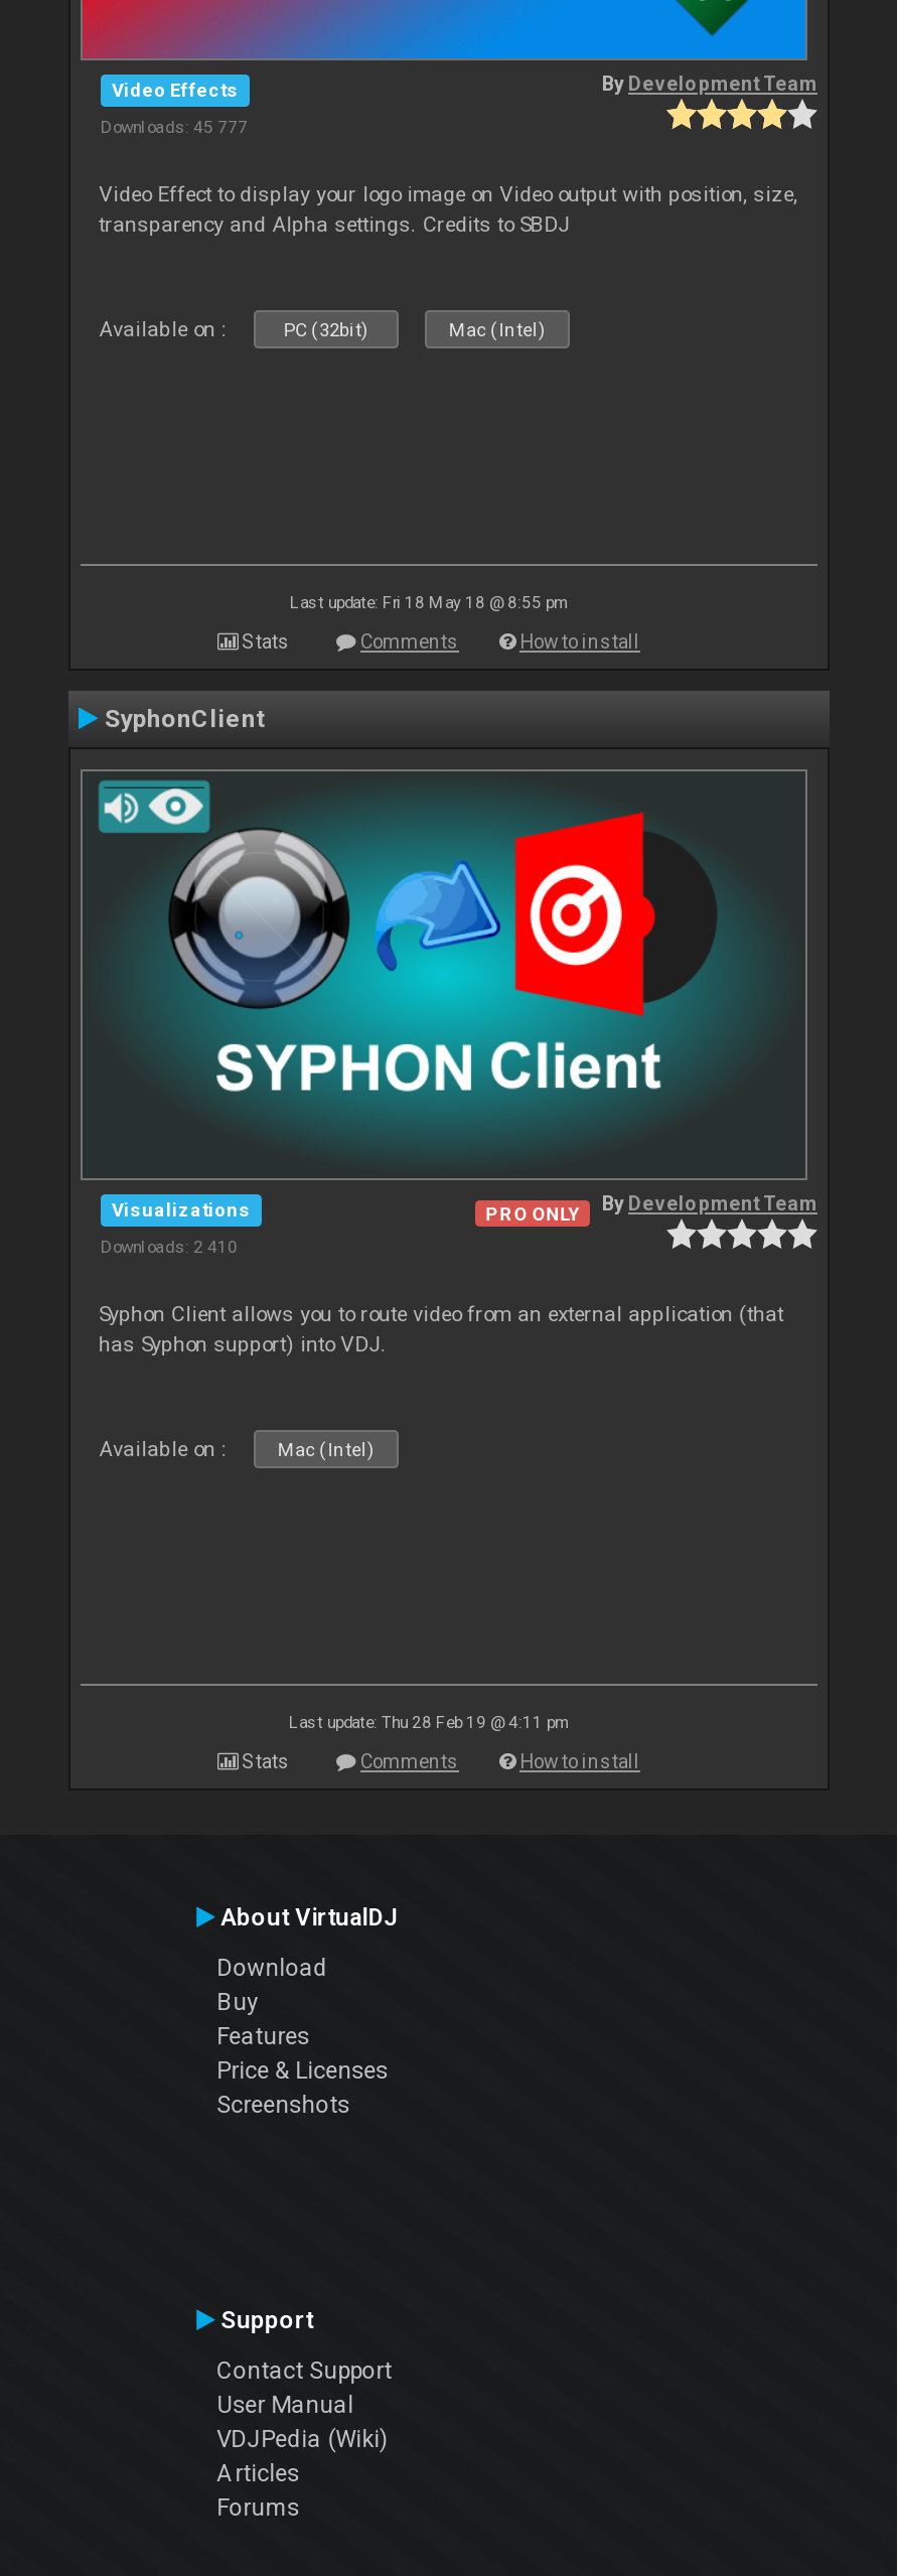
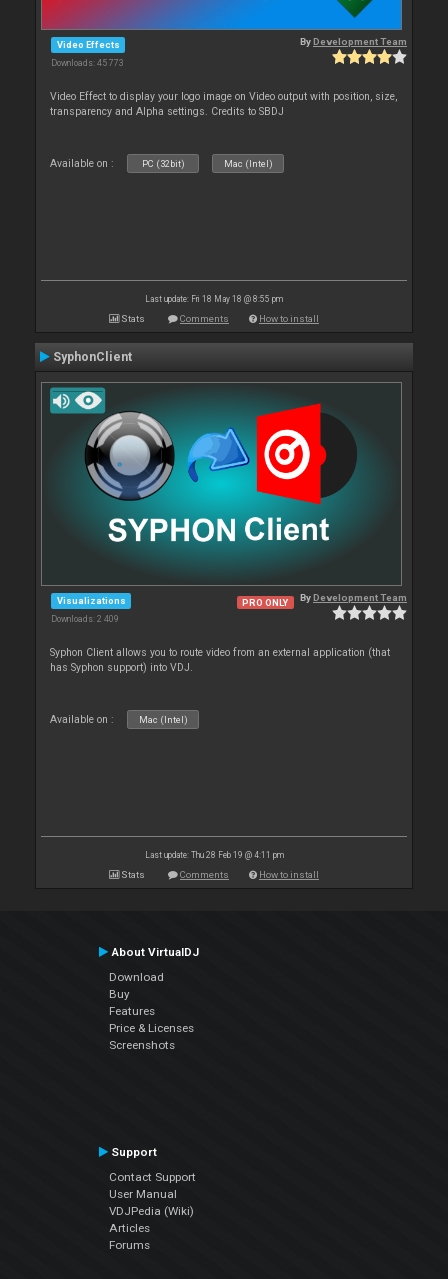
[101,116,248,136] Downloads: 45 777 -> [51,58,124,68] Downloads: 45 773
[101,1236,238,1256] Downloads: 2 410 -> [51,614,119,624] Downloads: 2 409

